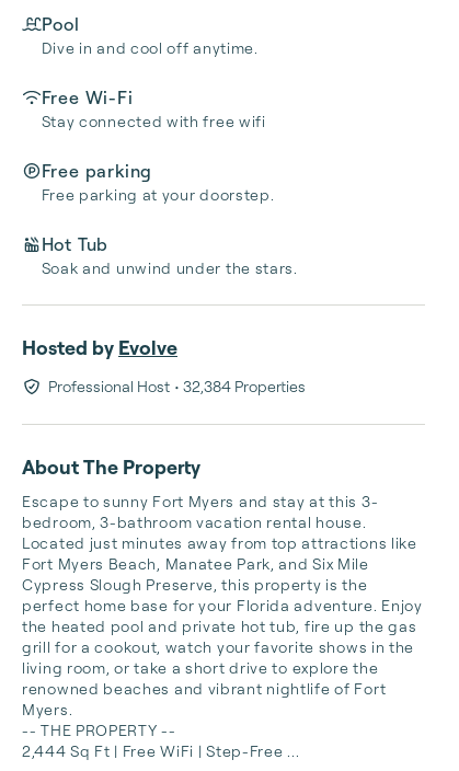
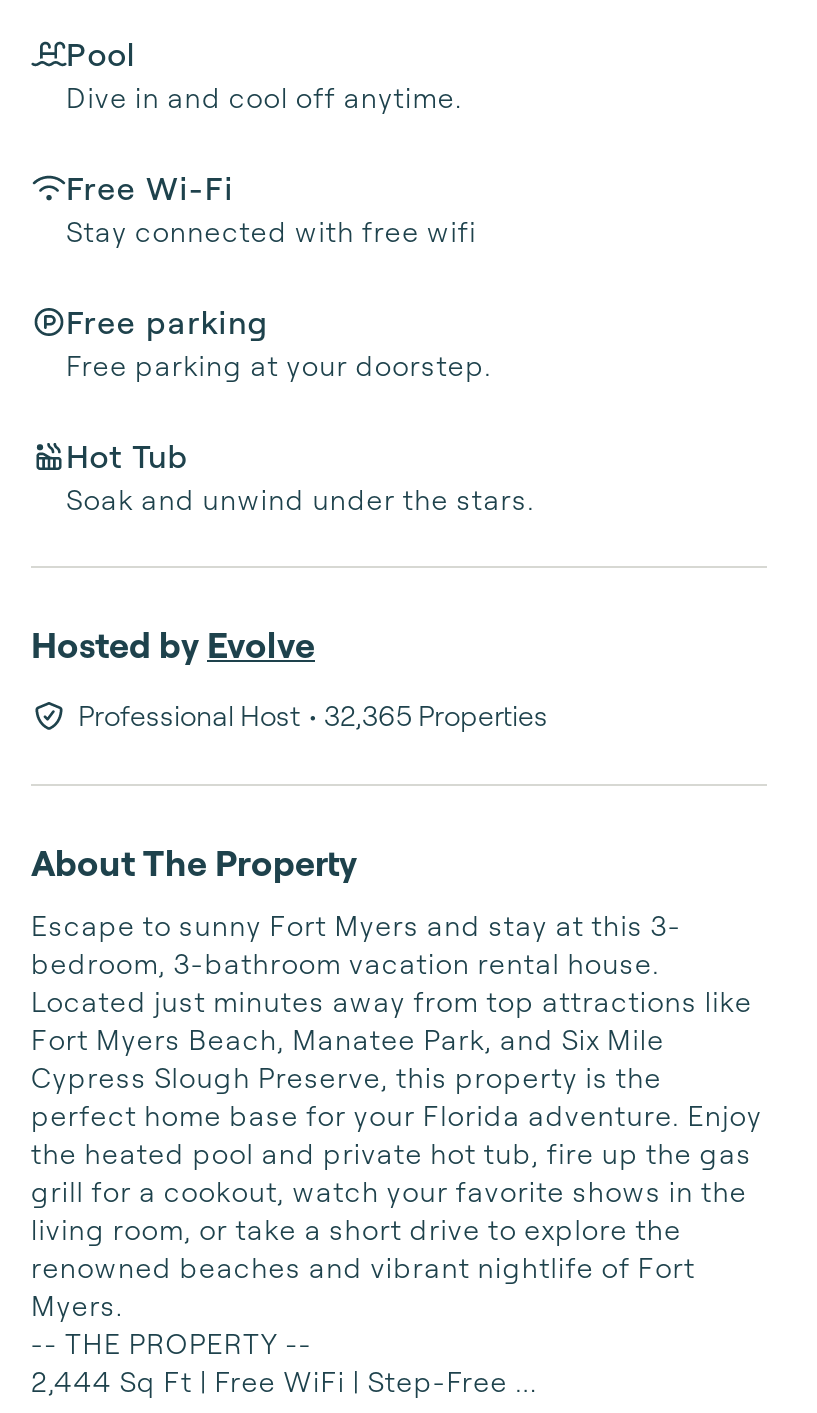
[48,377,305,395] Professional Host • 32,384 Properties -> [78,698,548,732] Professional Host • 32,365 Properties

